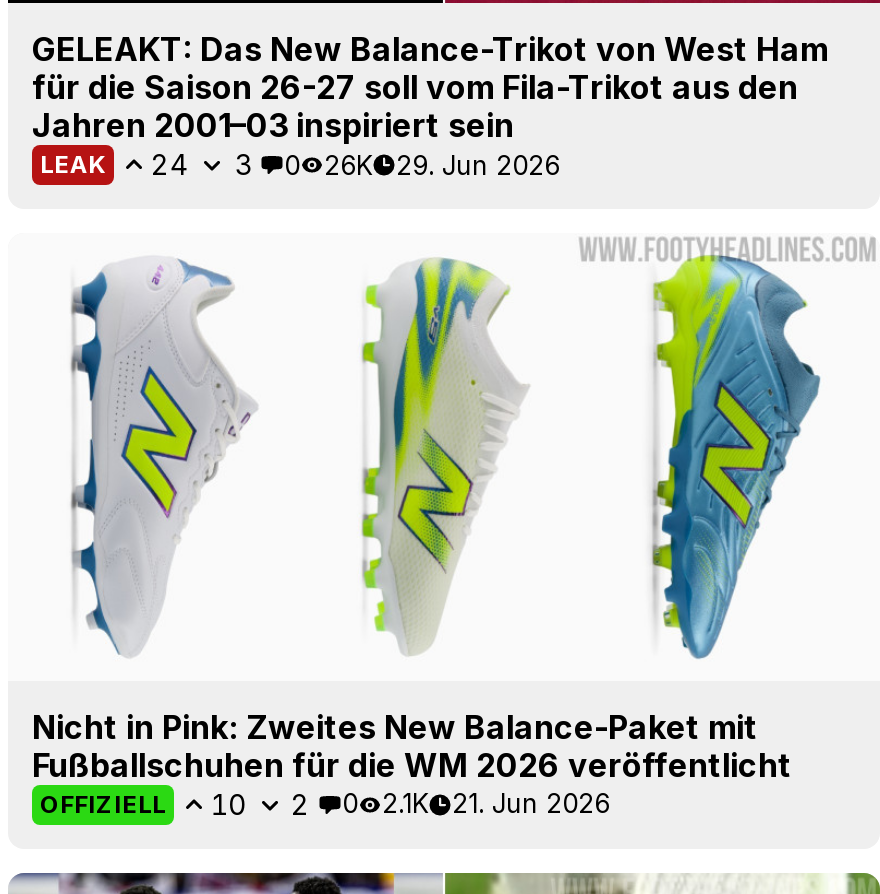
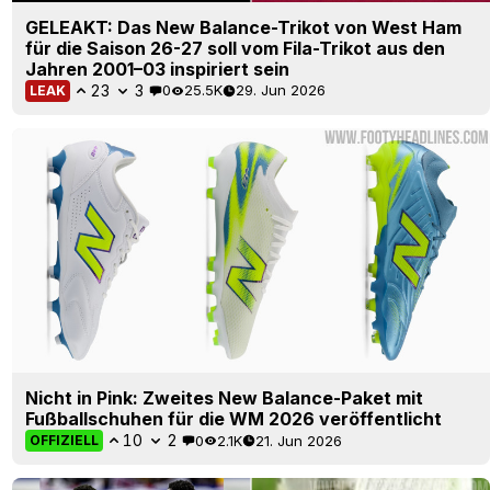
[150,148,188,182] 24 -> [90,81,110,100] 23
[324,149,372,181] 26K -> [184,81,223,99] 25.5K

